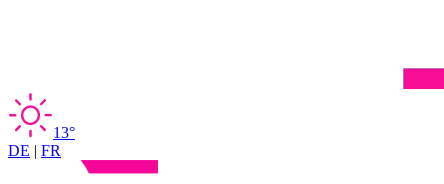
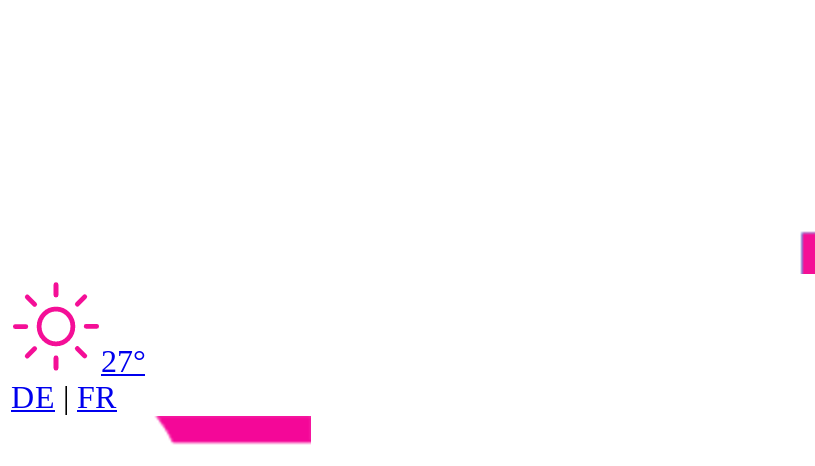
[53,124,75,141] 13° -> [101,344,145,378] 27°

